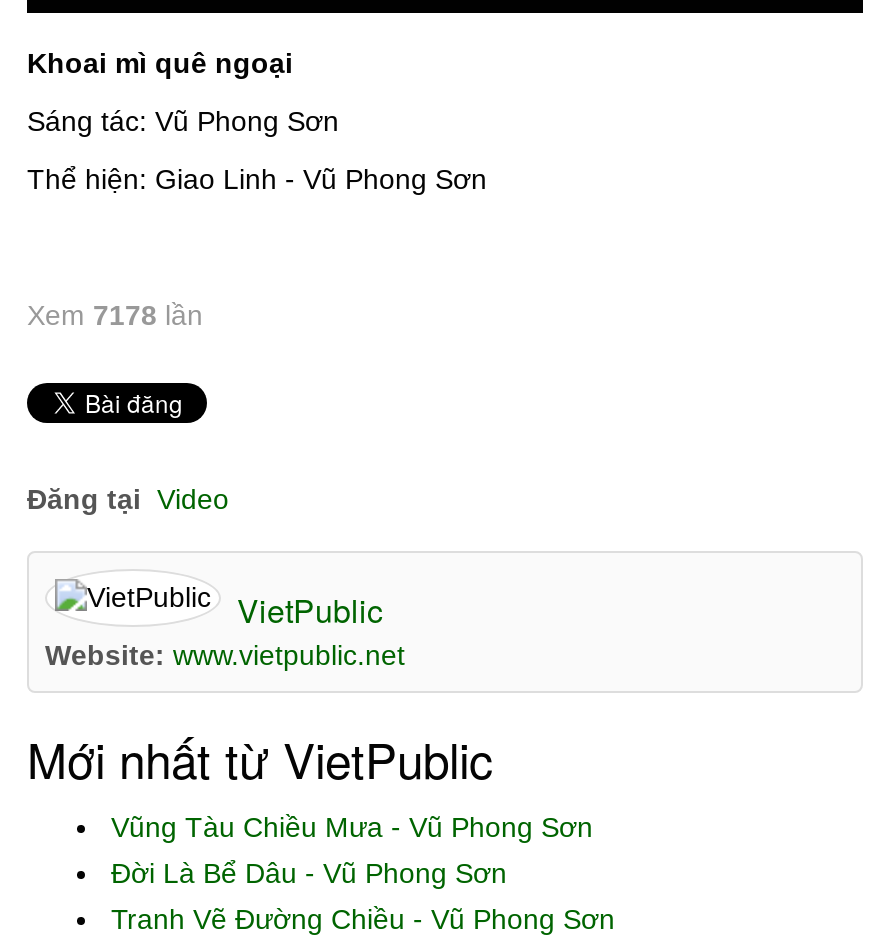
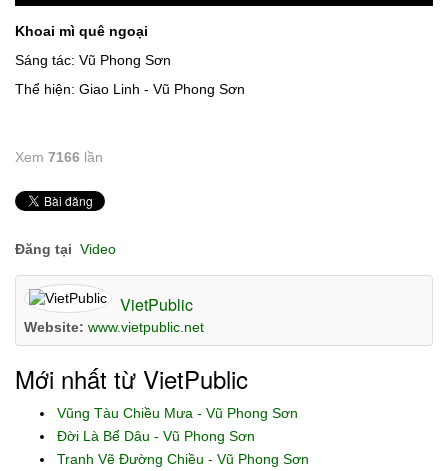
[27,299,203,331] Xem 7178 lần -> [15,149,103,165] Xem 7166 lần

